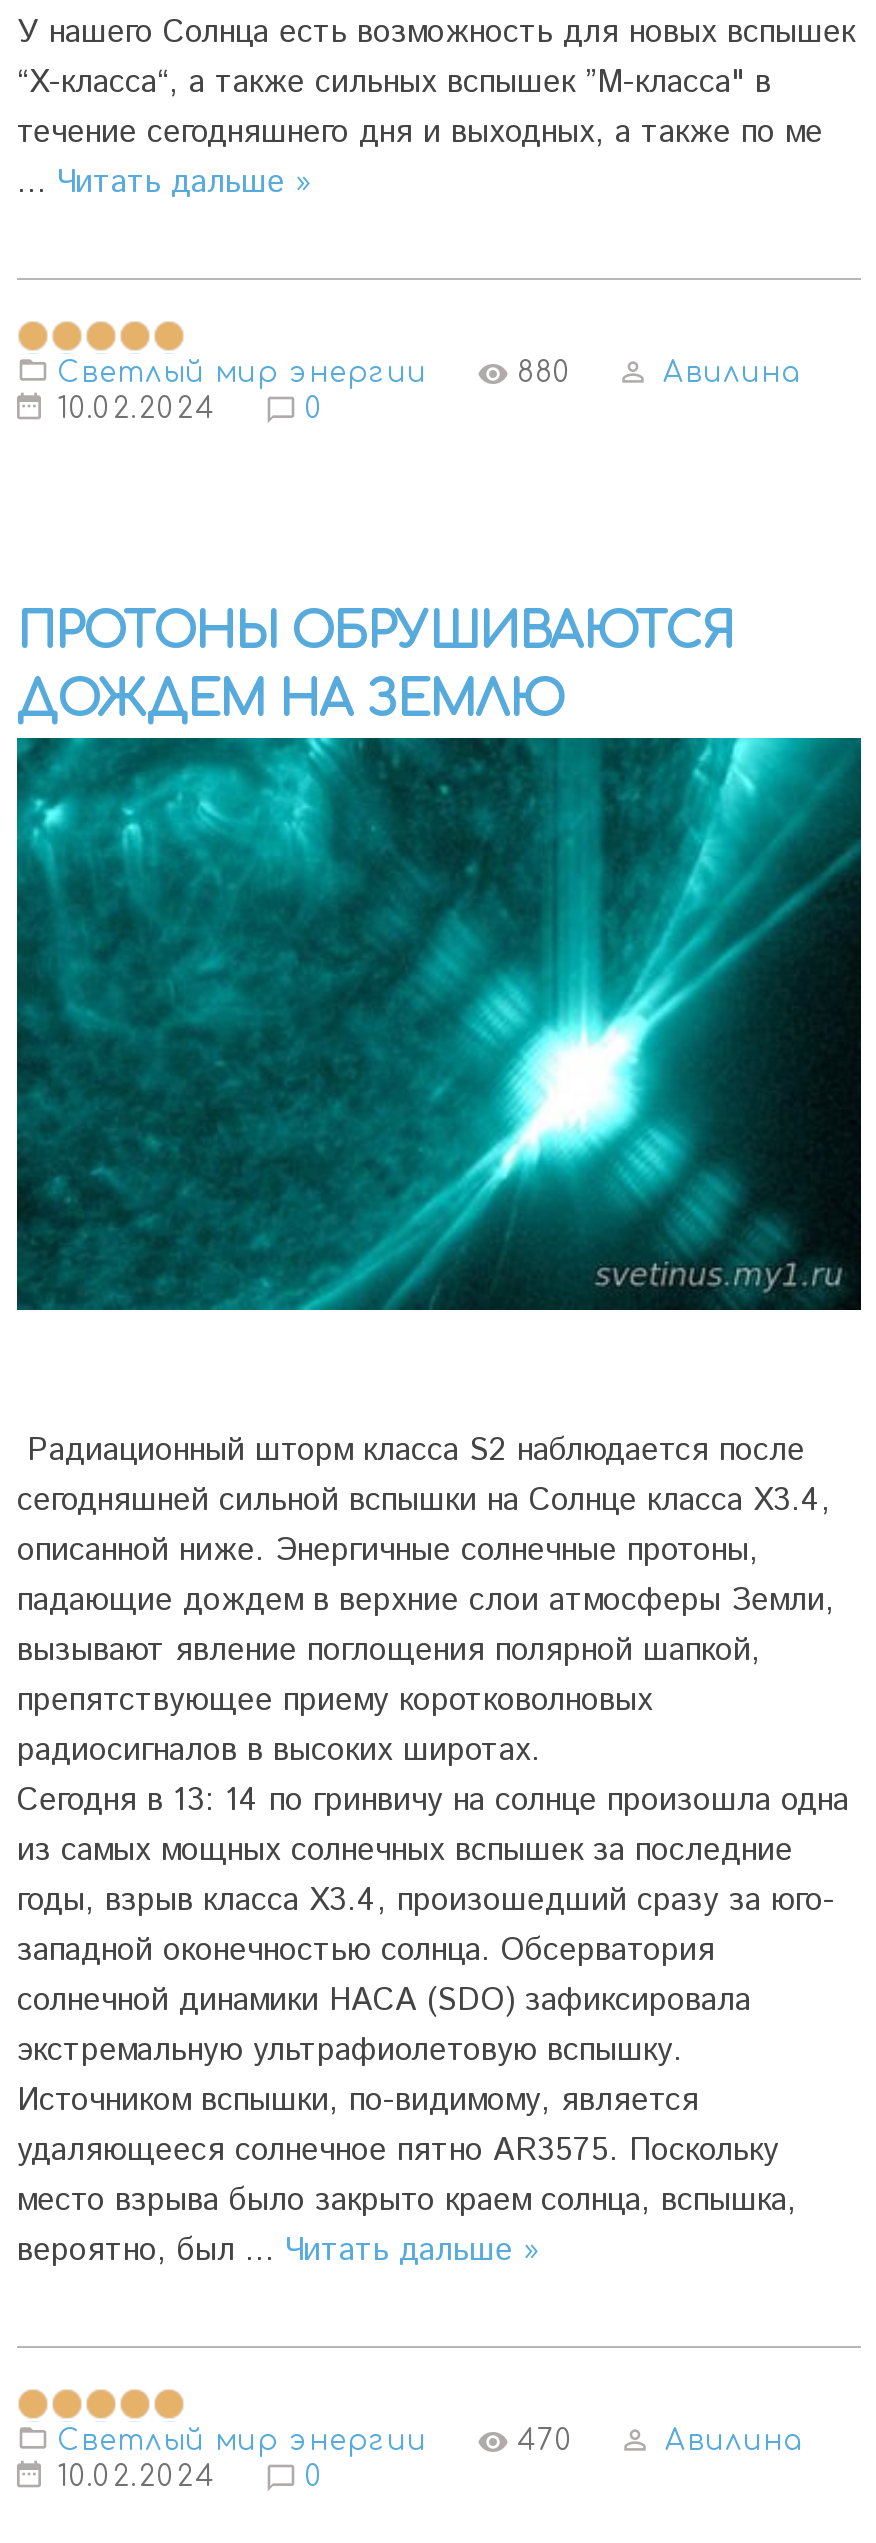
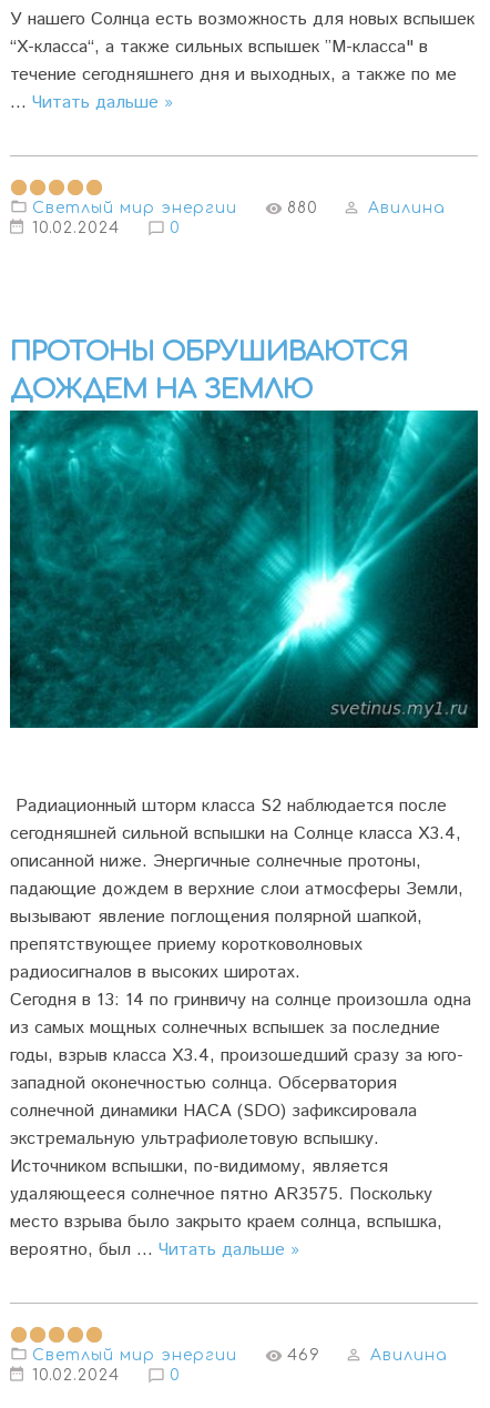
[517,2426,575,2456] 470 -> [287,1347,320,1364] 469

